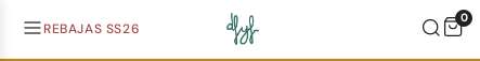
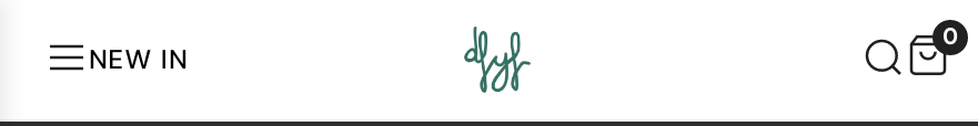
[43,20,140,37] REBAJAS SS26 -> [89,42,188,77] NEW IN

